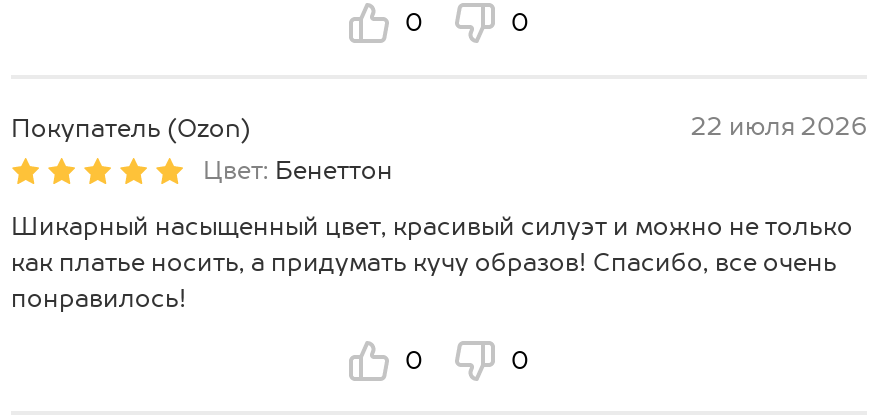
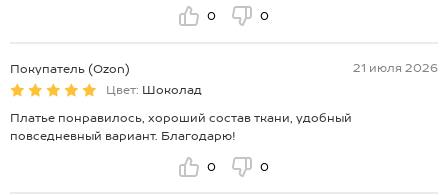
[691,112,867,140] 22 июля 2026 -> [353,60,438,74] 21 июля 2026
[203,156,393,184] Цвет: Бенеттон -> [106,82,202,96] Цвет: Шоколад
[11,212,853,312] Шикарный насыщенный цвет, красивый силуэт и можно не только | как платье носить, а придумать кучу образов! Спасибо, все очень | понравилось! -> [10,110,352,142] Платье понравилось, хороший состав ткани, удобный | повседневный вариант. Благодарю!

